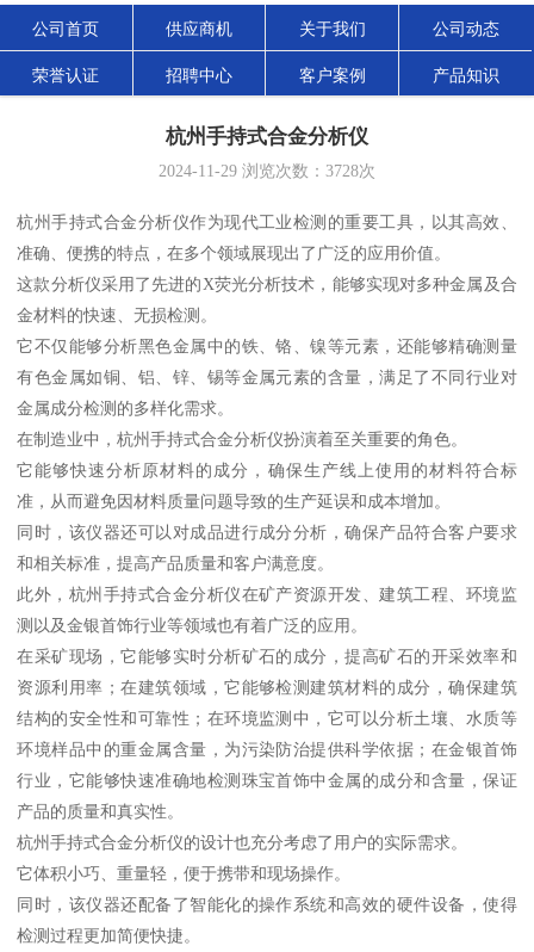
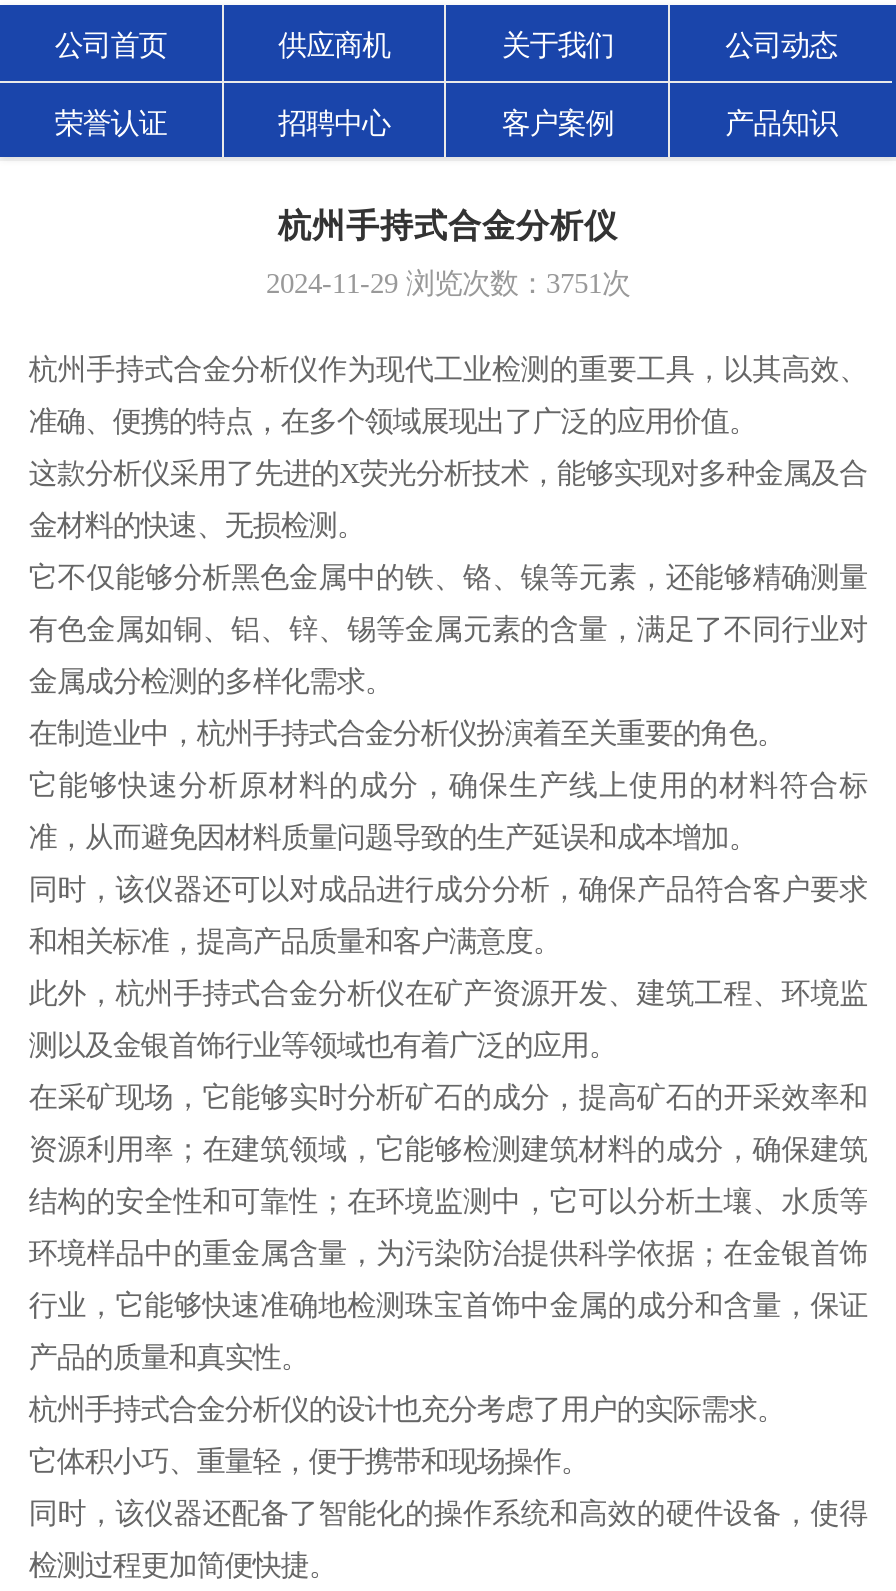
[159,162,375,181] 2024-11-29浏览次数：3728次 -> [266,268,630,300] 2024-11-29浏览次数：3751次

